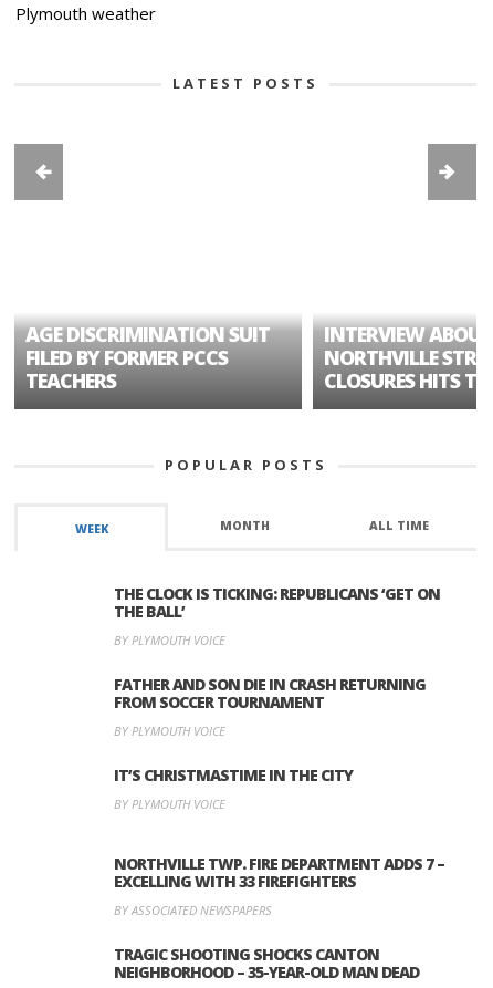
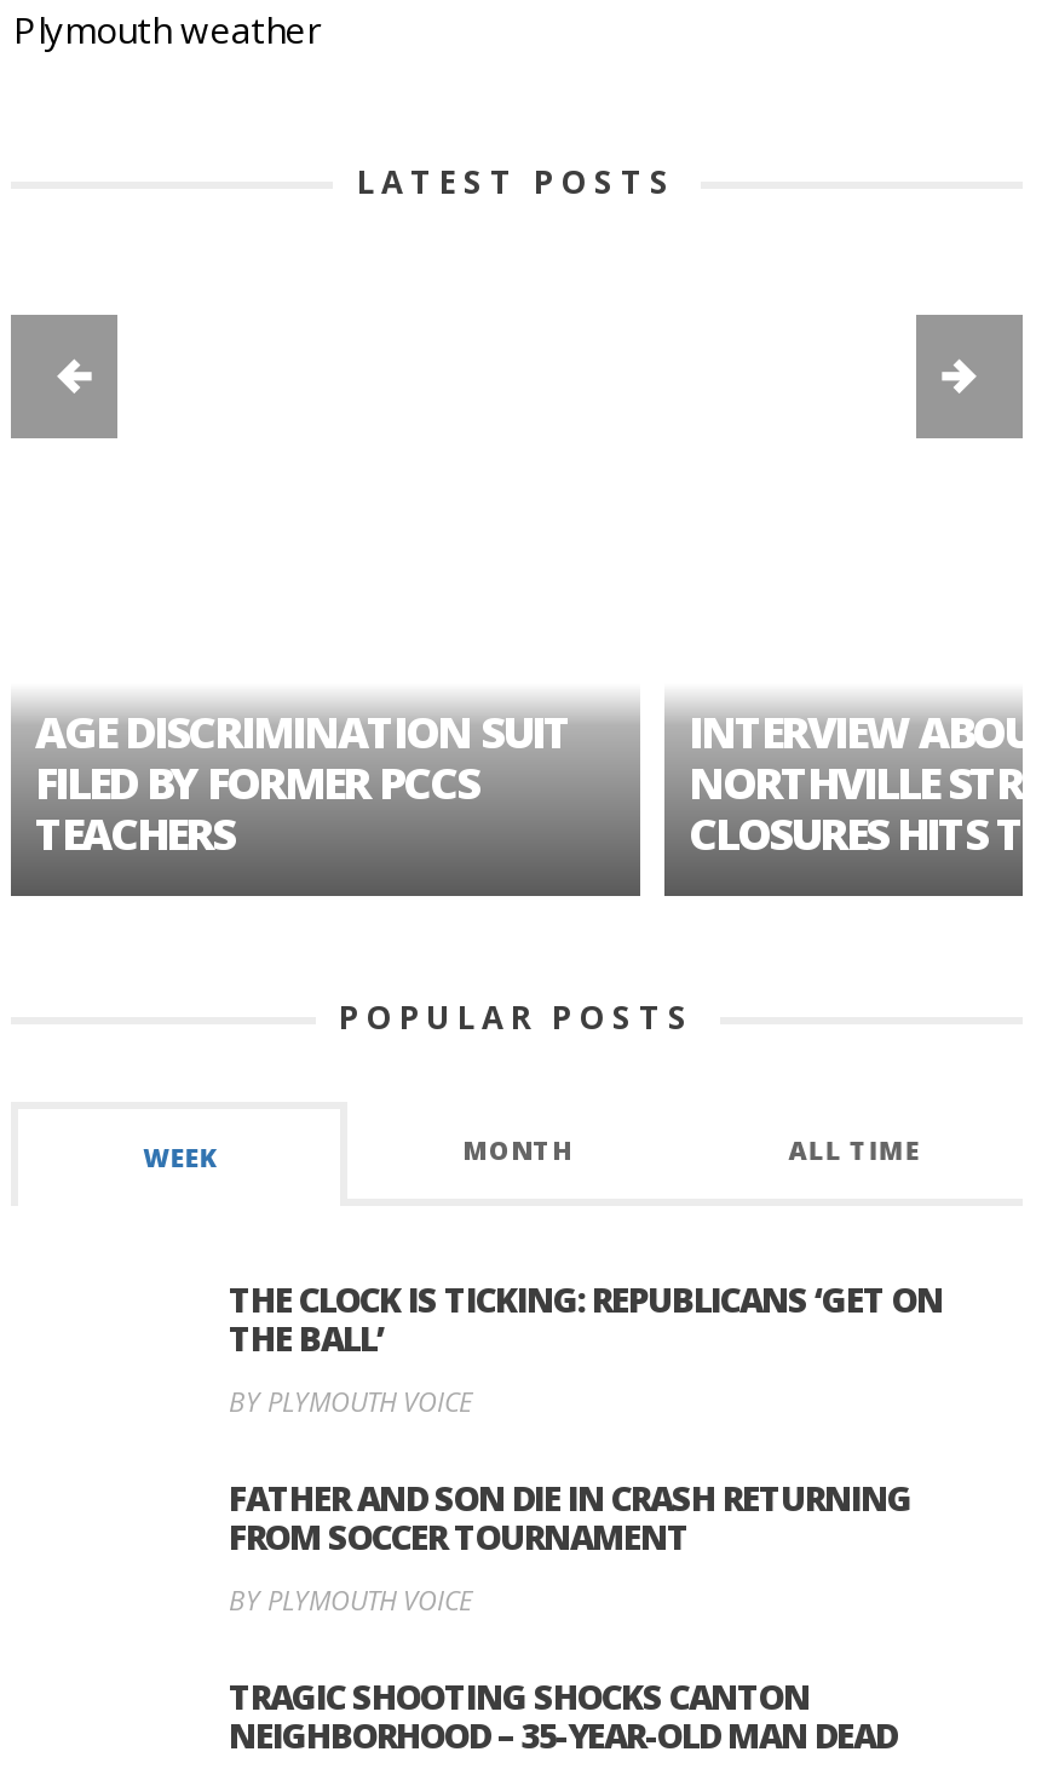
[114,765,444,919] IT’S CHRISTMASTIME IN THE CITY | BY PLYMOUTH VOICE | NORTHVILLE TWP. FIRE DEPARTMENT ADDS 7 – | EXCELLING WITH 33 FIREFIGHTERS | BY ASSOCIATED NEWSPAPERS -> none

